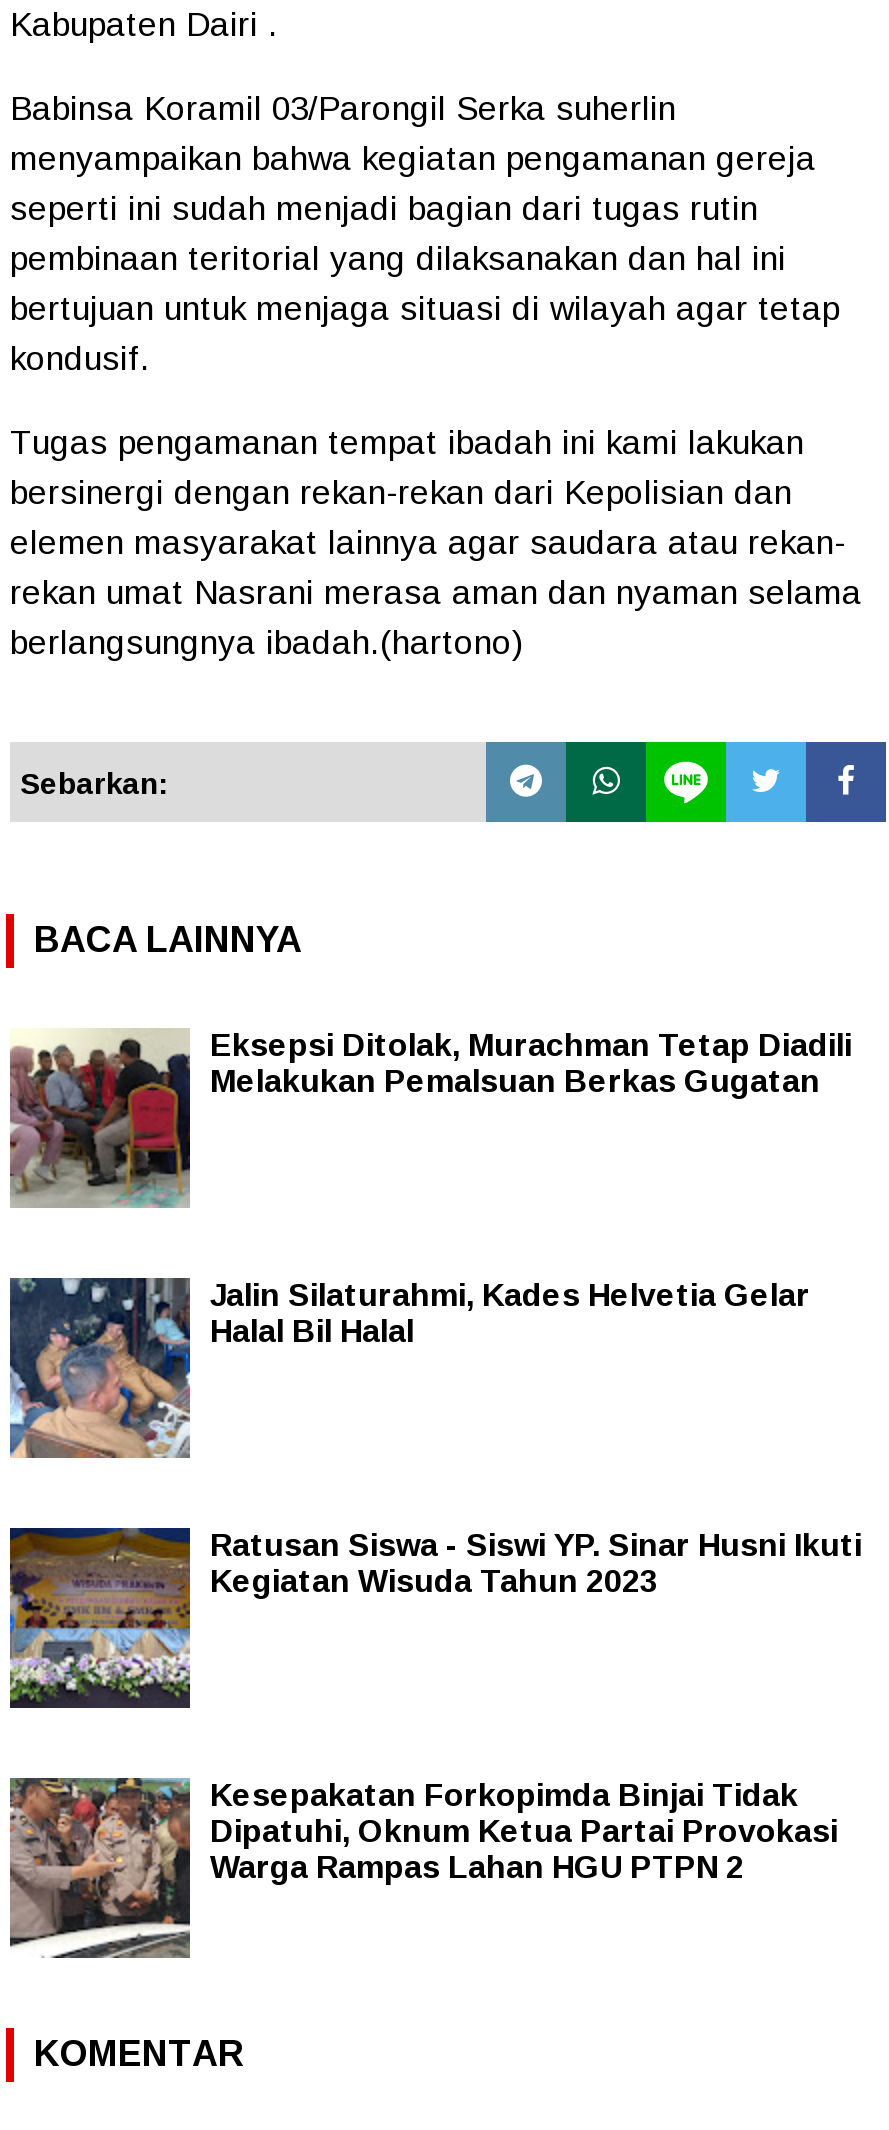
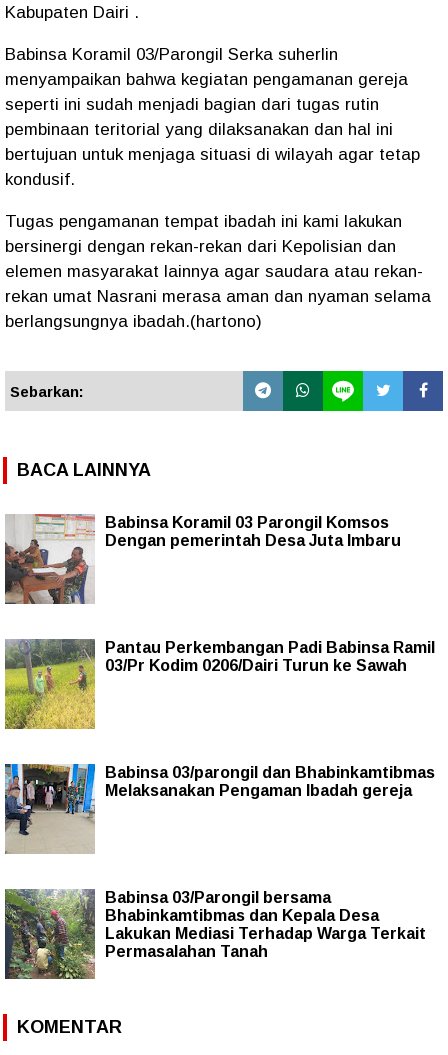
[8,1028,852,1208] [image] | Eksepsi Ditolak, Murachman Tetap Diadili | Melakukan Pemalsuan Berkas Gugatan -> [4,513,401,605] [image] | Babinsa Koramil 03 Parongil Komsos | Dengan pemerintah Desa Juta Imbaru
[8,1276,810,1458] [image] | Jalin Silaturahmi, Kades Helvetia Gelar | Halal Bil Halal -> [4,638,435,730] [image] | Pantau Perkembangan Padi Babinsa Ramil | 03/Pr Kodim 0206/Dairi Turun ke Sawah
[8,1526,862,1708] [image] | Ratusan Siswa - Siswi YP. Sinar Husni Ikuti | Kegiatan Wisuda Tahun 2023 -> [4,763,435,853] [image] | Babinsa 03/parongil dan Bhabinkamtibmas | Melaksanakan Pengaman Ibadah gereja
[8,1778,838,1958] [image] | Kesepakatan Forkopimda Binjai Tidak | Dipatuhi, Oknum Ketua Partai Provokasi | Warga Rampas Lahan HGU PTPN 2 -> [4,888,426,980] [image] | Babinsa 03/Parongil bersama | Bhabinkamtibmas dan Kepala Desa | Lakukan Mediasi Terhadap Warga Terkait | Permasalahan Tanah

